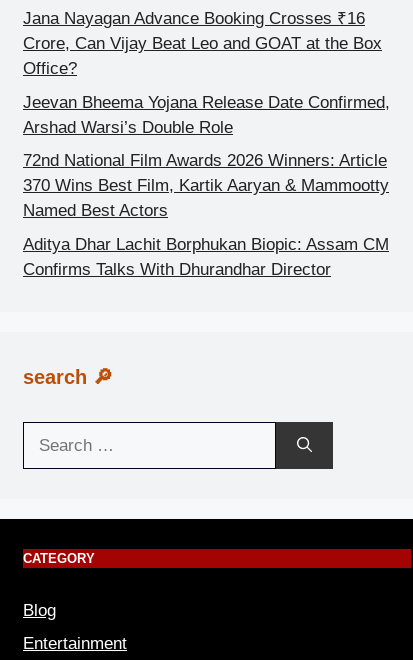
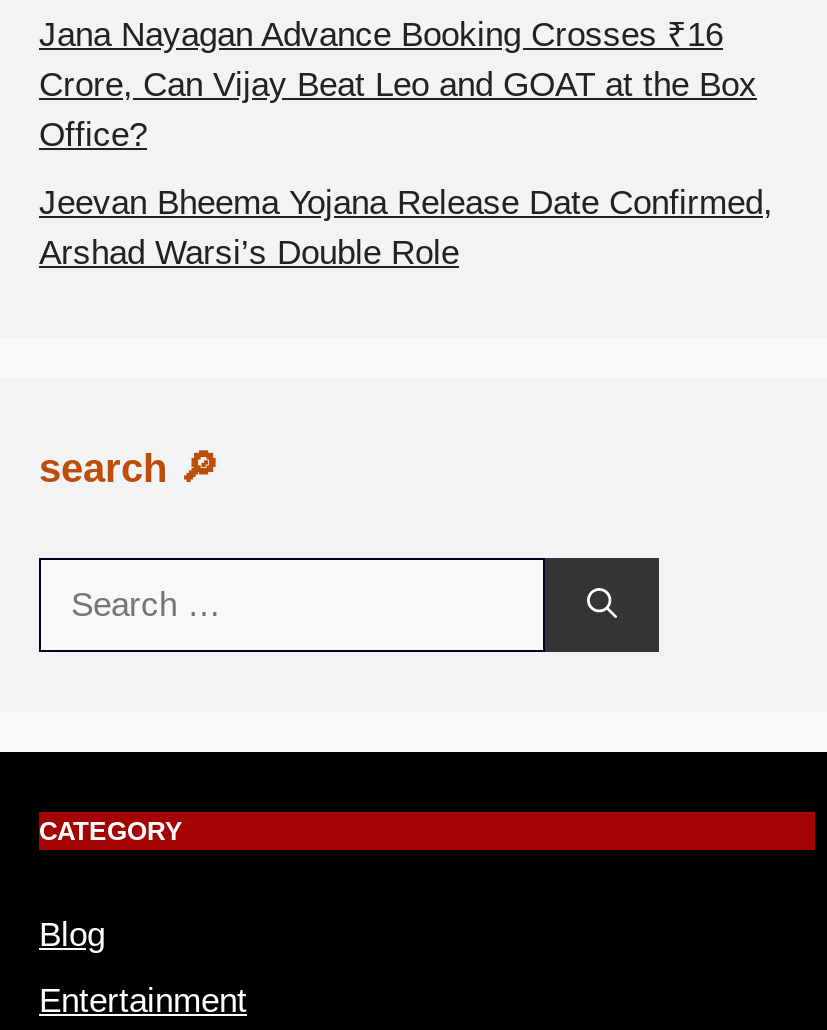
[23,151,389,279] 72nd National Film Awards 2026 Winners: Article | 370 Wins Best Film, Kartik Aaryan & Mammootty | Named Best Actors | Aditya Dhar Lachit Borphukan Biopic: Assam CM | Confirms Talks With Dhurandhar Director -> none

